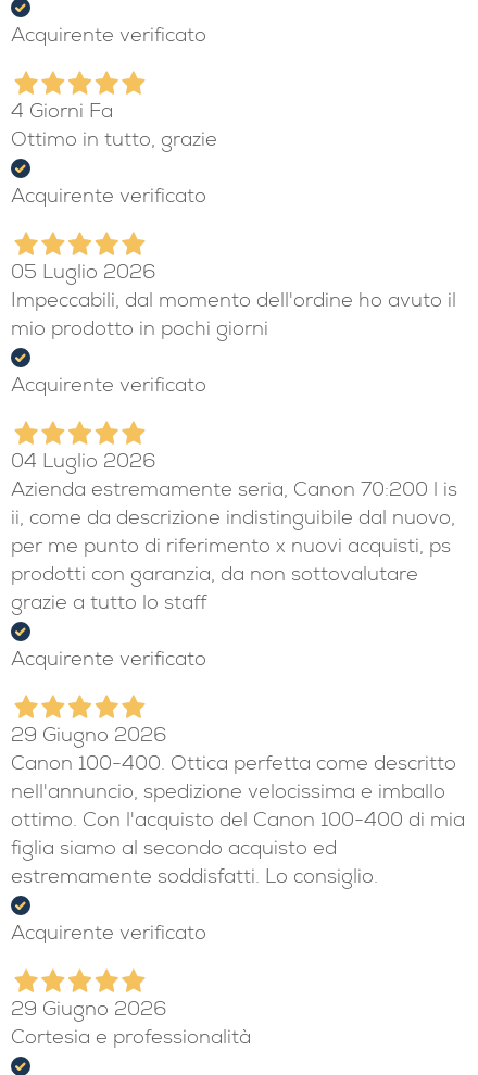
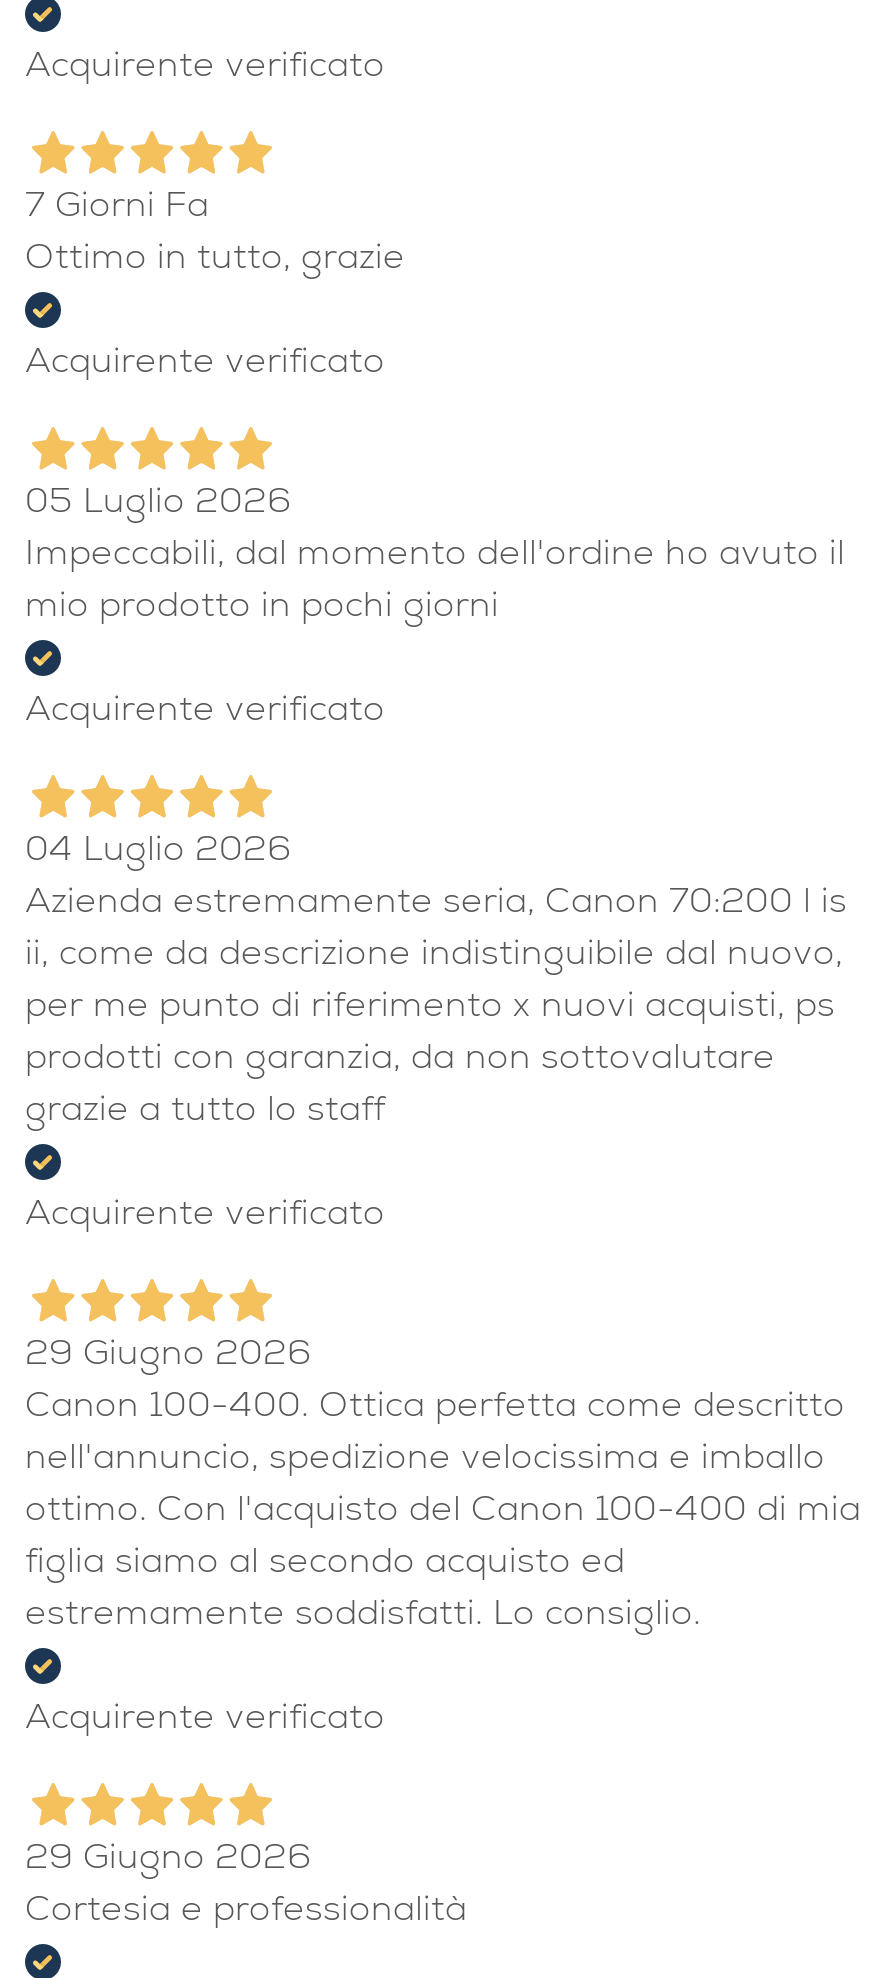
[11,104,113,123] 4 Giorni Fa -> [25,192,209,226] 7 Giorni Fa

